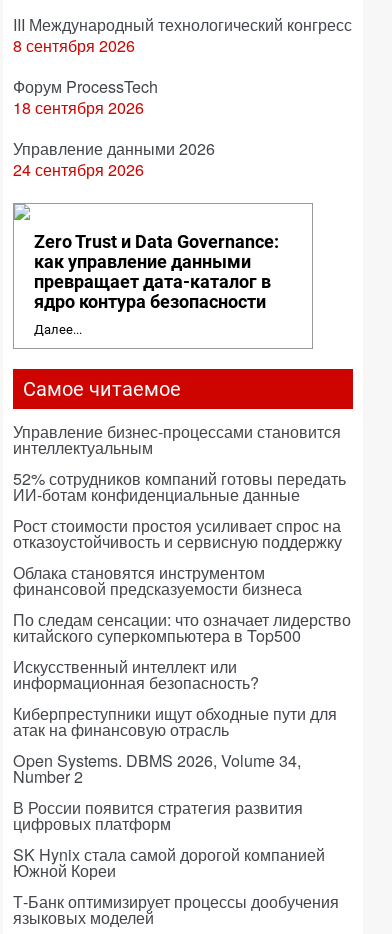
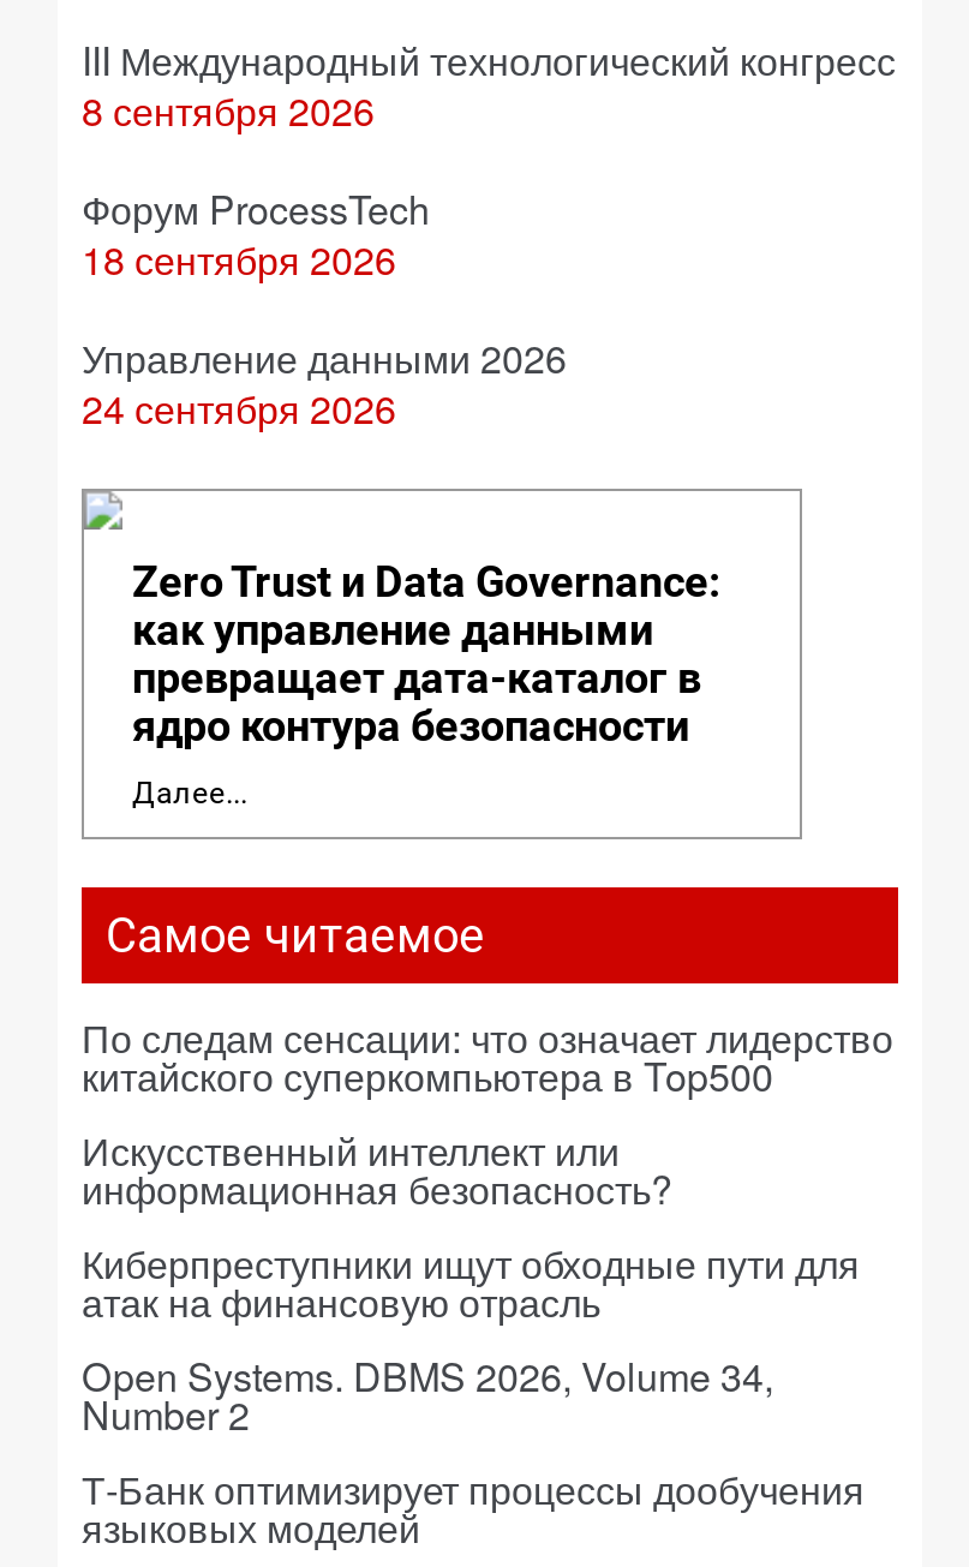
[13,420,346,600] Управление бизнес-процессами становится | интеллектуальным | 52% сотрудников компаний готовы передать | ИИ-ботам конфиденциальные данные | Рост стоимости простоя усиливает спрос на | отказоустойчивость и сервисную поддержку | Облака становятся инструментом | финансовой предсказуемости бизнеса -> none
[13,796,325,882] В России появится стратегия развития | цифровых платформ | SK Hynix стала самой дорогой компанией | Южной Кореи -> none

